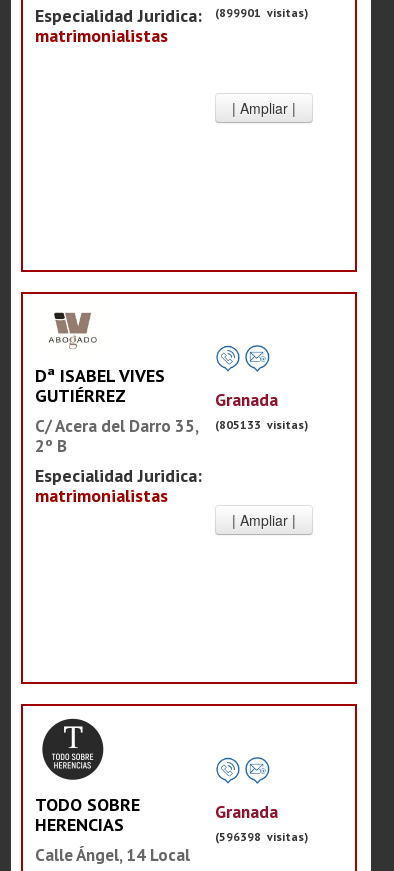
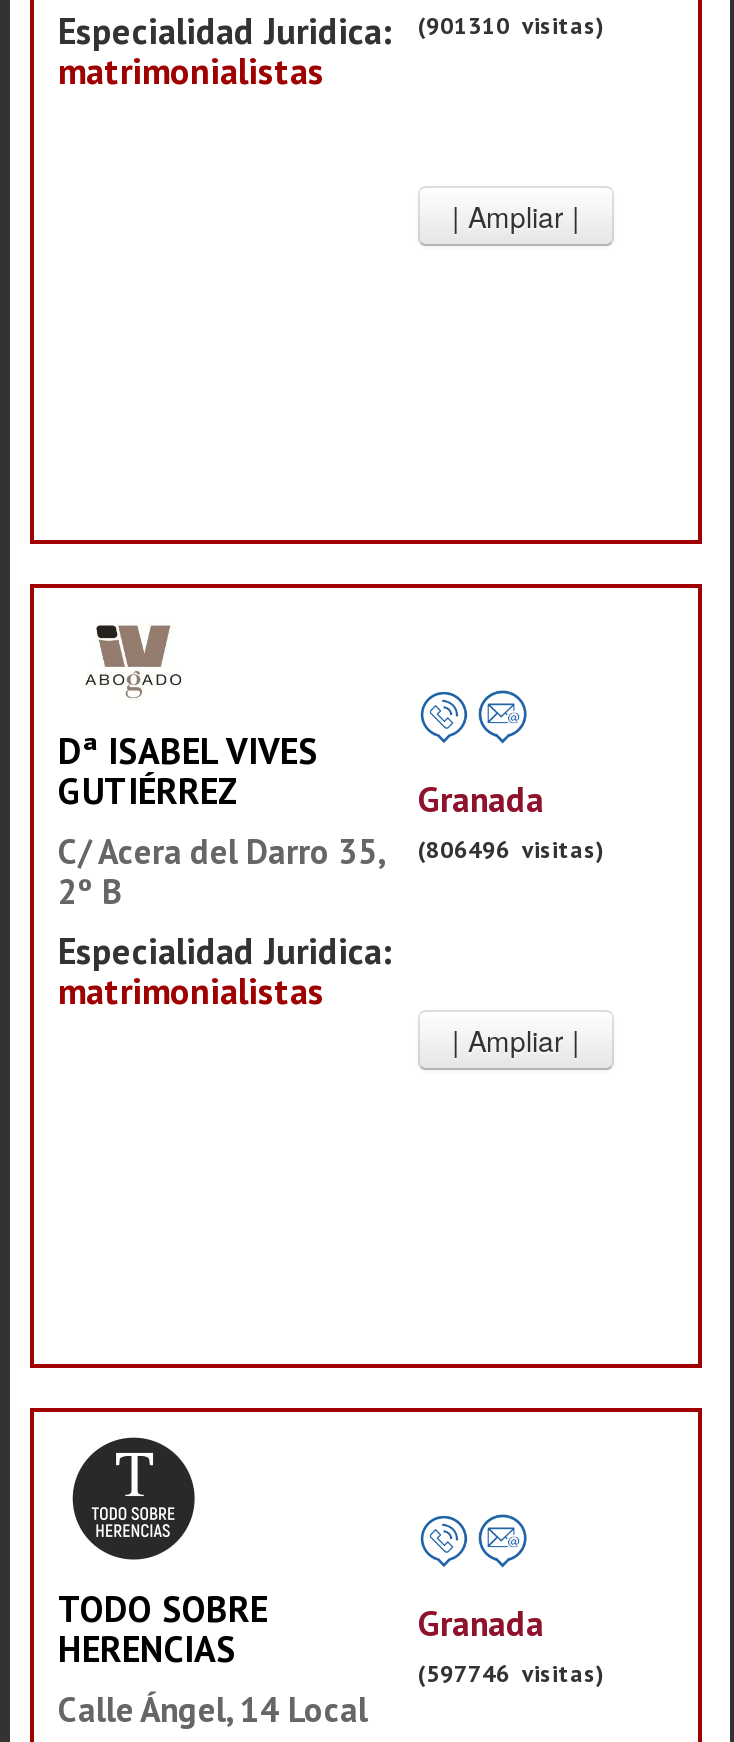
[35,4,308,27] Especialidad Juridica: (899901 visitas) -> [58,8,604,54] Especialidad Juridica: (901310 visitas)
[35,415,308,437] C/ Acera del Darro 35, (805133 visitas) -> [58,829,604,873] C/ Acera del Darro 35, (806496 visitas)
[215,829,308,844] (596398 visitas) -> [418,1658,604,1688] (597746 visitas)

